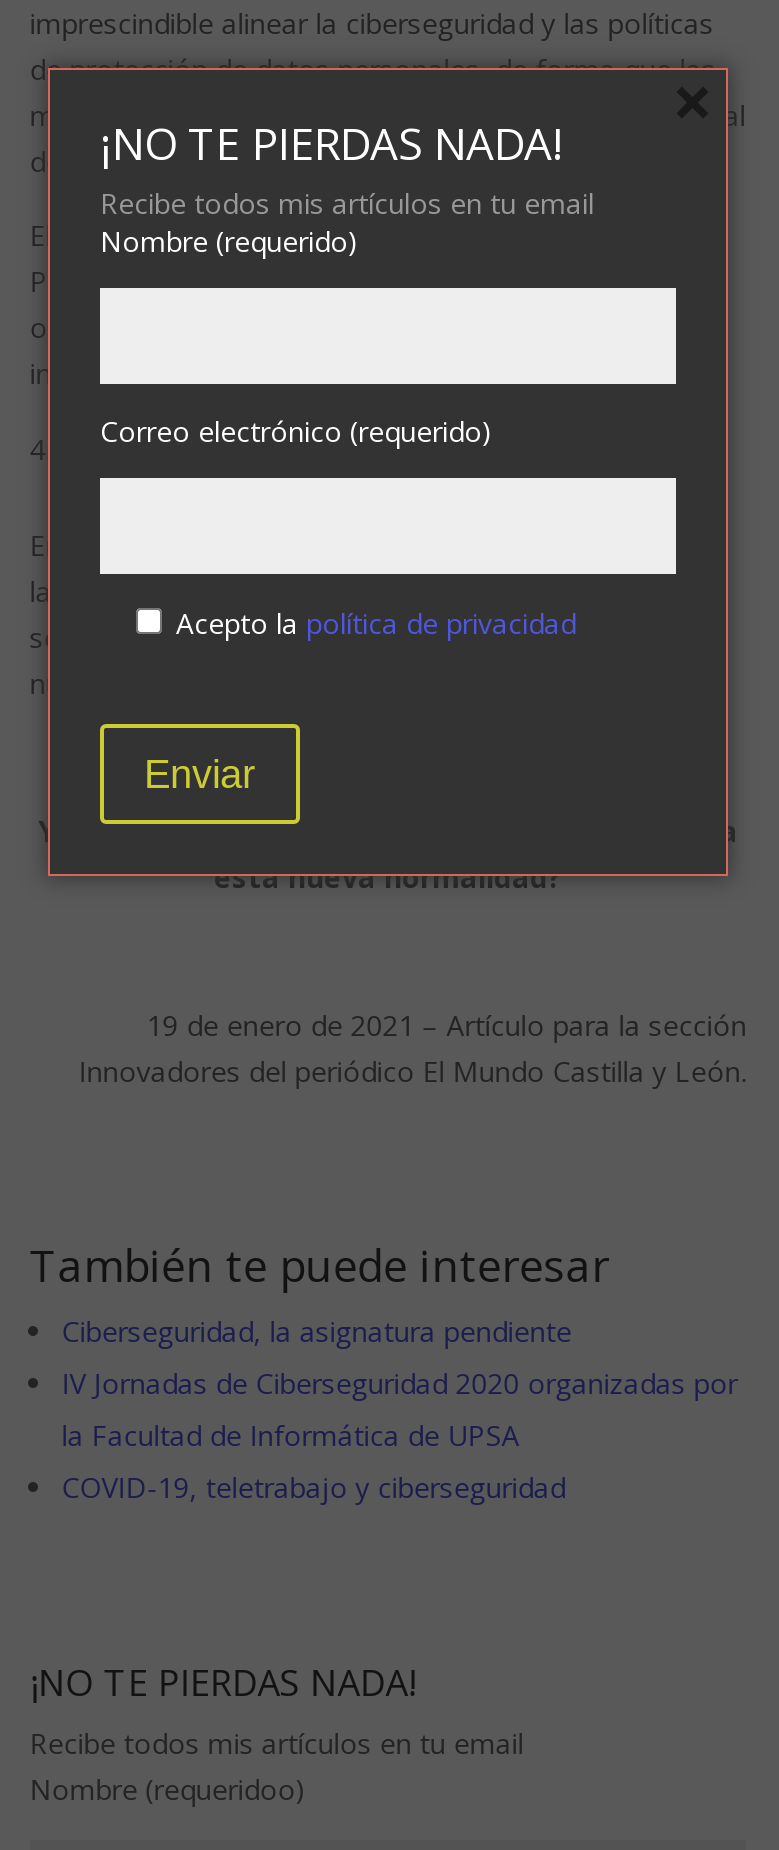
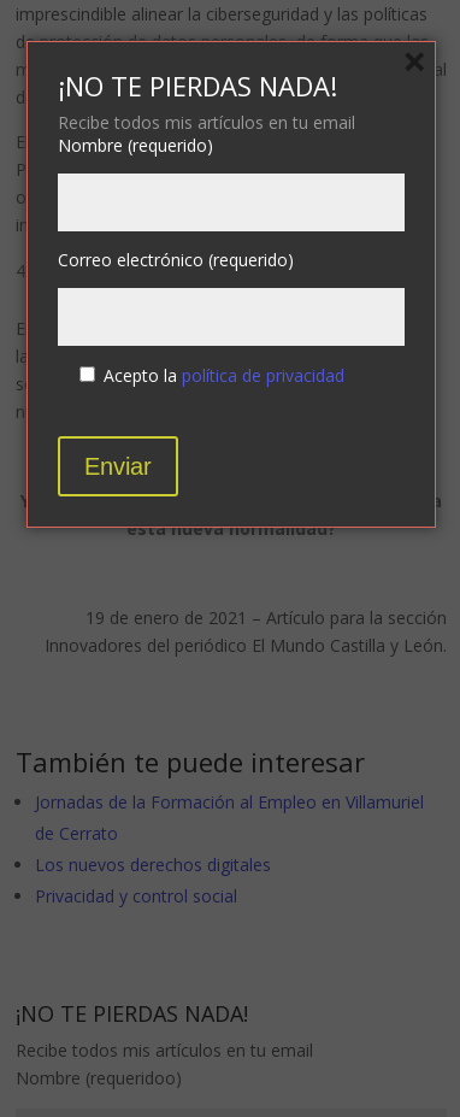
[62,1312,738,1506] Ciberseguridad, la asignatura pendiente | IV Jornadas de Ciberseguridad 2020 organizadas por | la Facultad de Informática de UPSA | COVID-19, teletrabajo y ciberseguridad -> [35,790,424,907] Jornadas de la Formación al Empleo en Villamuriel | de Cerrato | Los nuevos derechos digitales | Privacidad y control social

